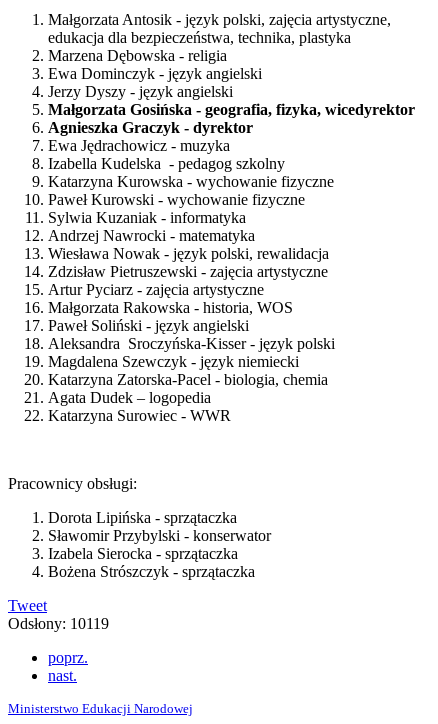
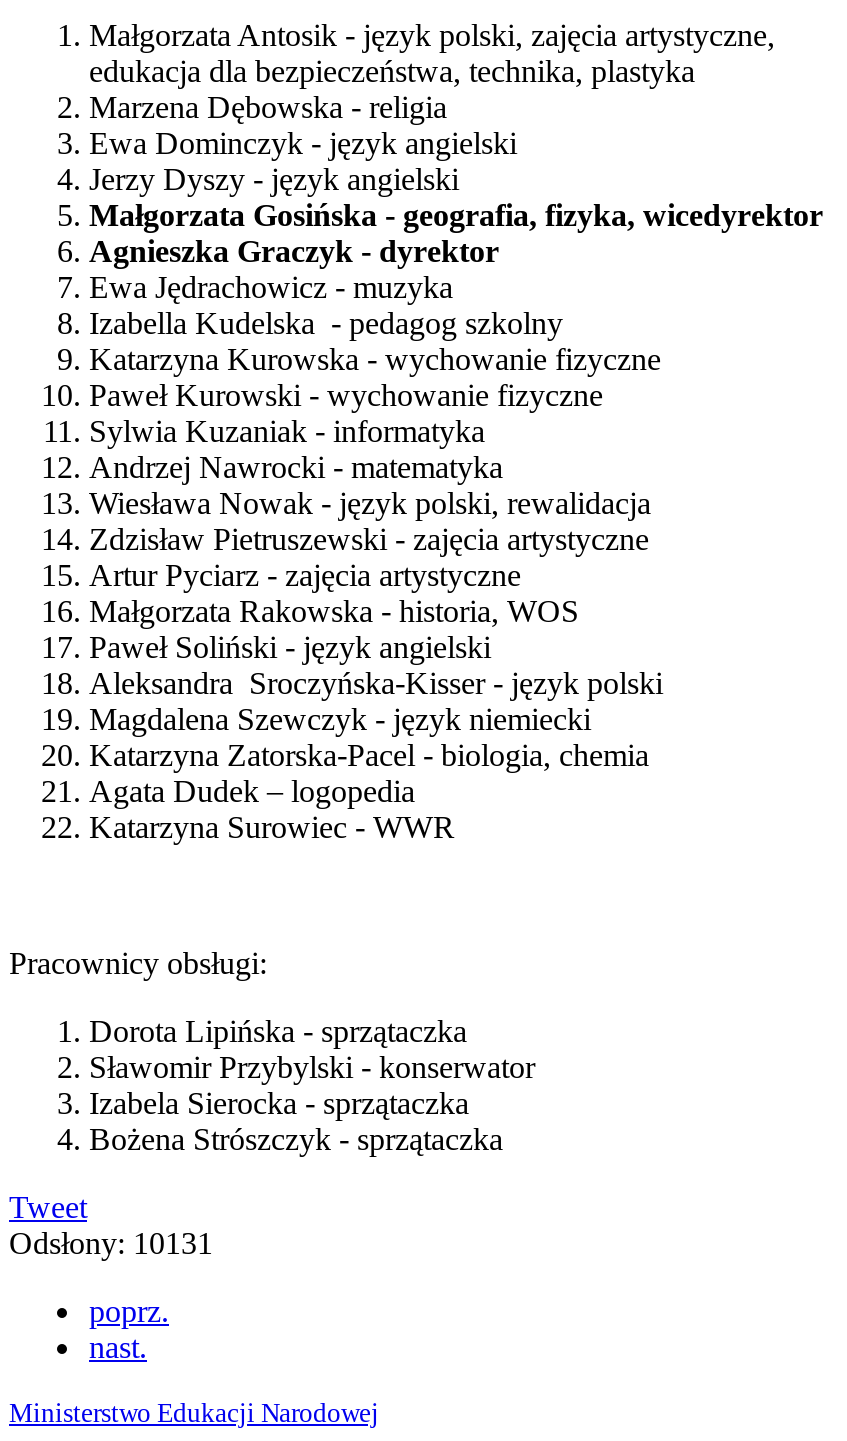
[8,615,109,632] Odsłony: 10119 -> [9,1226,213,1260] Odsłony: 10131

